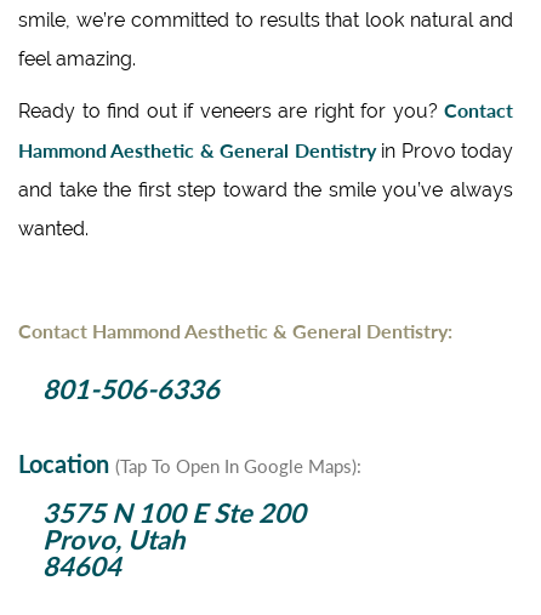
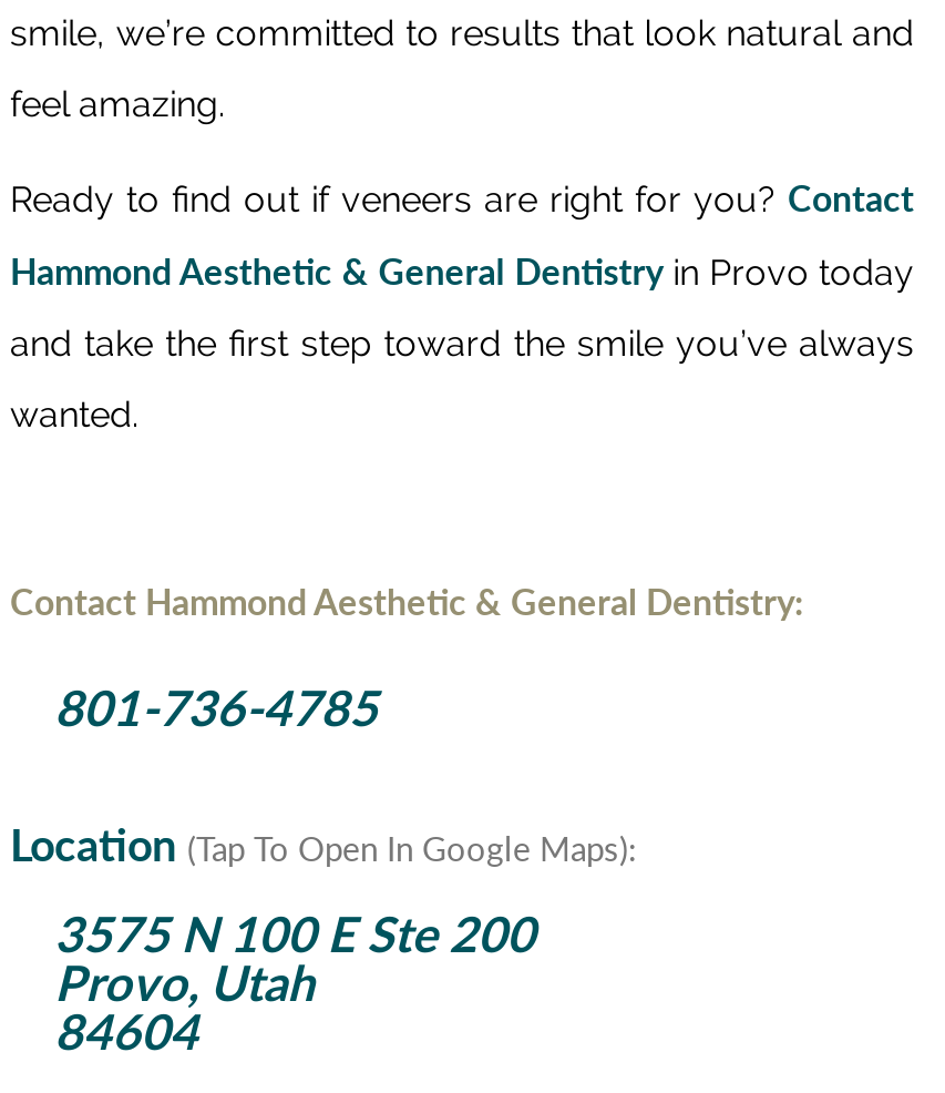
[42,372,220,405] 801-506-6336 -> [54,677,378,737] 801-736-4785

